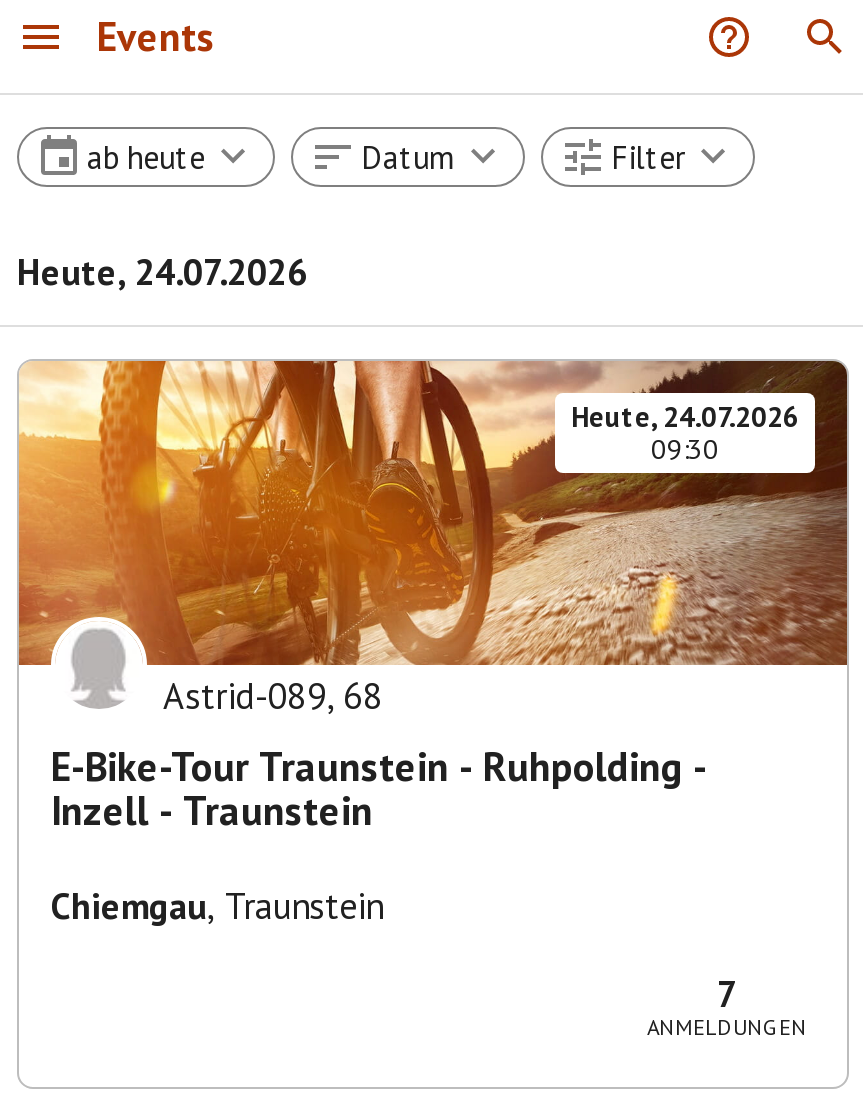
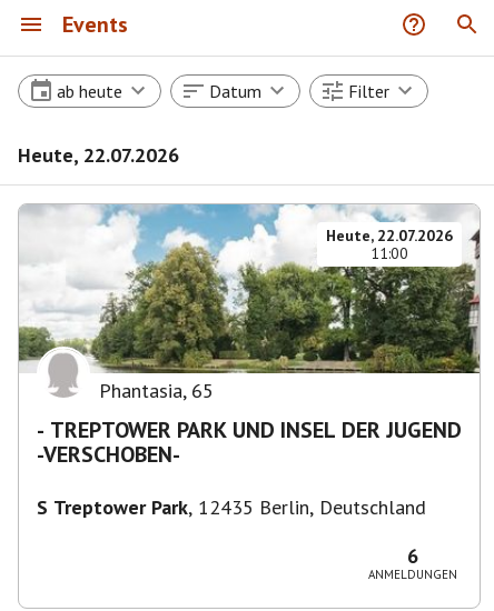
[17,249,307,295] Heute, 24.07.2026 -> [18,142,179,168] Heute, 22.07.2026
[17,359,849,667] [image] | Heute, 24.07.2026 | 09:30 -> [18,203,481,374] [image] | Heute, 22.07.2026 | 11:00
[51,673,709,837] Astrid-089, 68 | E-Bike-Tour Traunstein - Ruhpolding - | Inzell - Traunstein -> [37,378,462,469] Phantasia, 65 | - TREPTOWER PARK UND INSEL DER JUGEND | -VERSCHOBEN-
[51,883,383,929] Chiemgau, Traunstein -> [37,494,426,520] S Treptower Park, 12435 Berlin, Deutschland
[717,971,737,1017] 7 -> [407,543,418,569] 6

